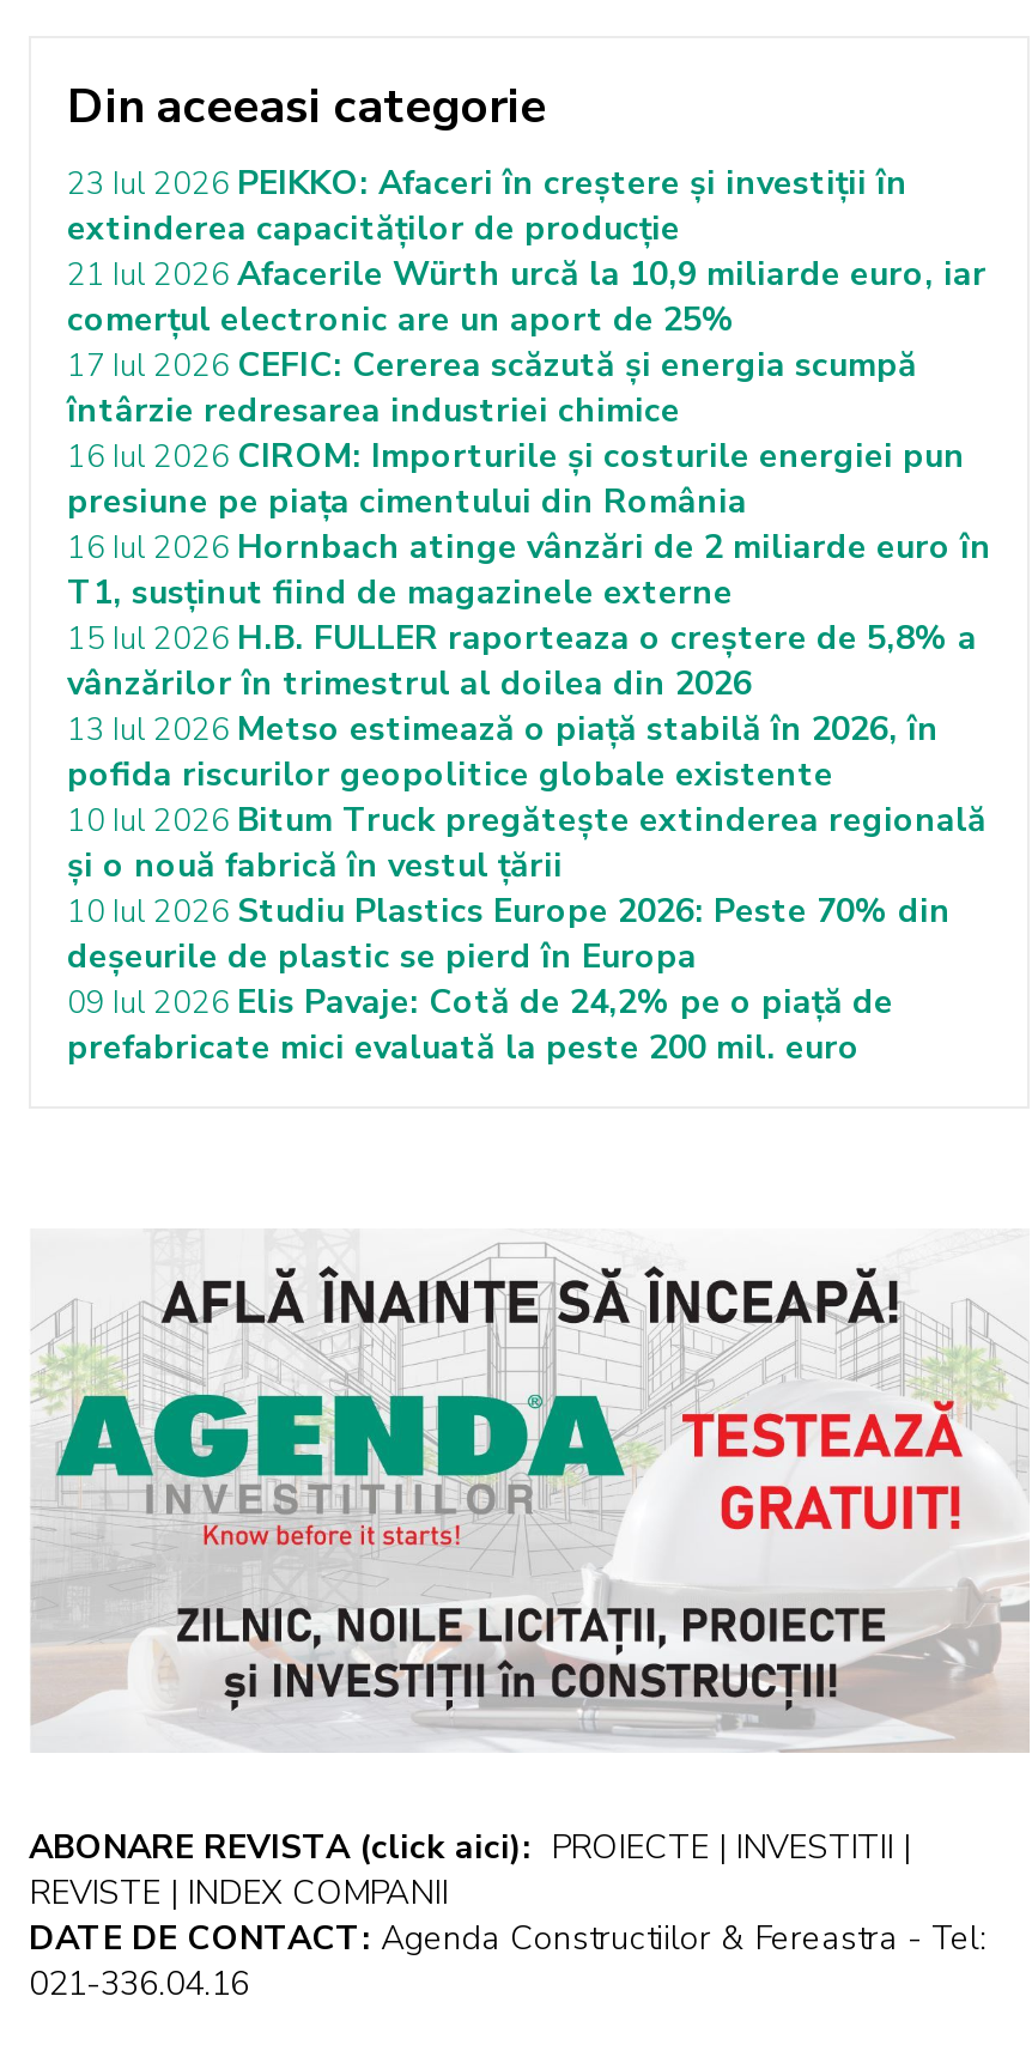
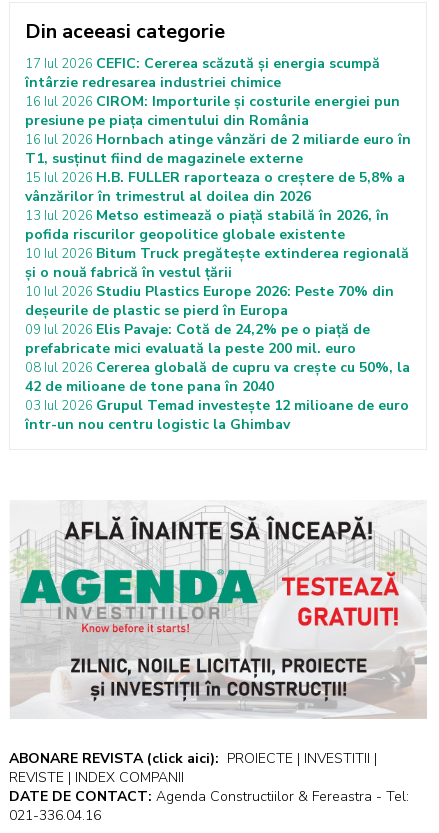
[67,160,987,342] 23 Iul 2026 PEIKKO: Afaceri în creștere și investiții în | extinderea capacităților de producție | 21 Iul 2026 Afacerile Würth urcă la 10,9 miliarde euro, iar | comerțul electronic are un aport de 25% -> none
moved [67,342,991,1070] -> [25,54,411,358]: 17 Iul 2026 CEFIC: Cererea scăzută și energia scumpă | întârzie redresarea industriei chimice | 16 Iul 2026 CIROM: Importurile și costurile energiei pun | ... | 09 Iul 2026 Elis Pavaje: Cotă de 24,2% pe o piață de | prefabricate mici evaluată la peste 200 mil. euro
none -> [25,358,410,434] 08 Iul 2026 Cererea globală de cupru va crește cu 50%, la | 42 de milioane de tone pana în 2040 | 03 Iul 2026 Grupul Temad investește 12 milioane de euro | într-un nou centru logistic la Ghimbav

